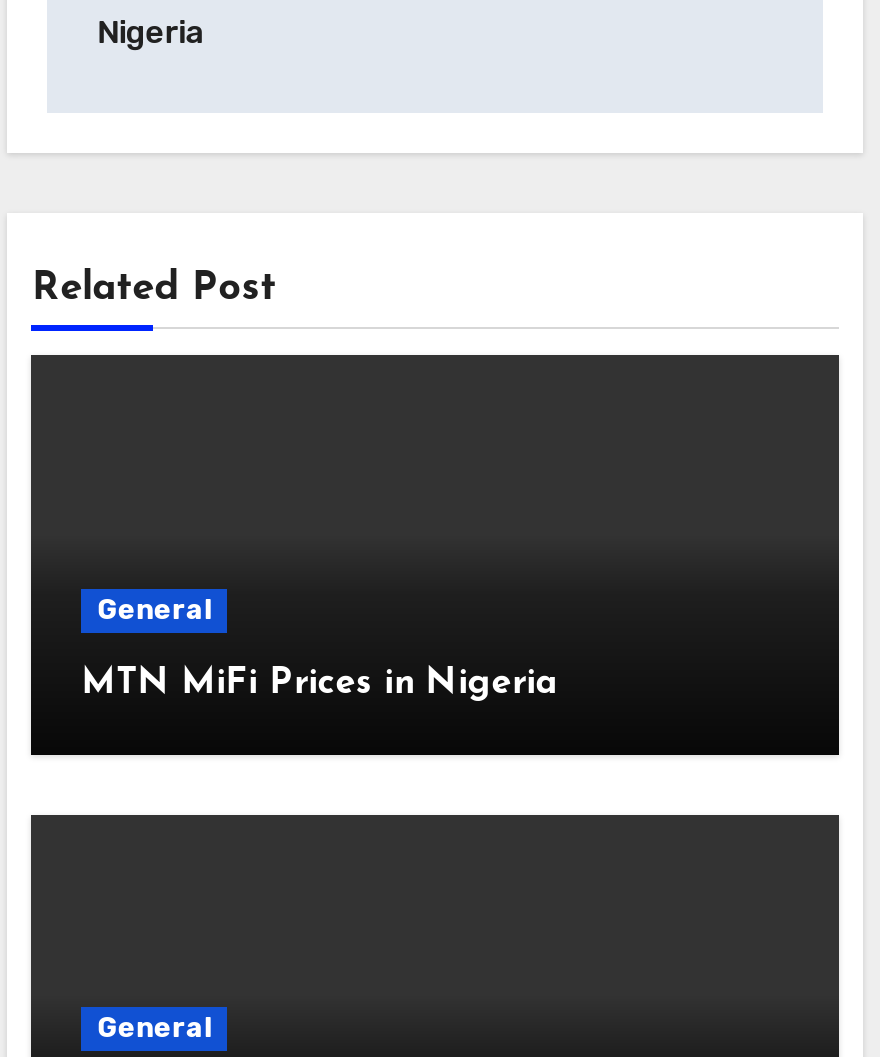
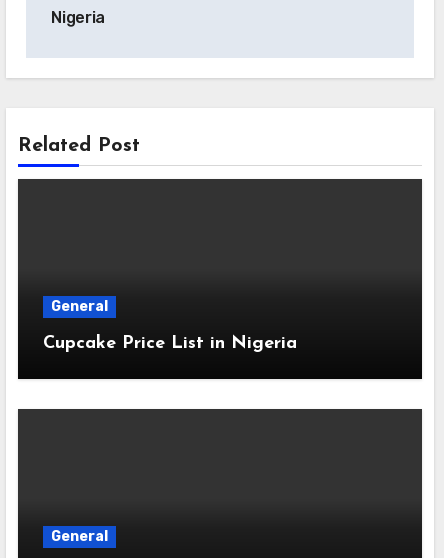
[82,664,558,702] MTN MiFi Prices in Nigeria -> [43,334,297,353] Cupcake Price List in Nigeria

